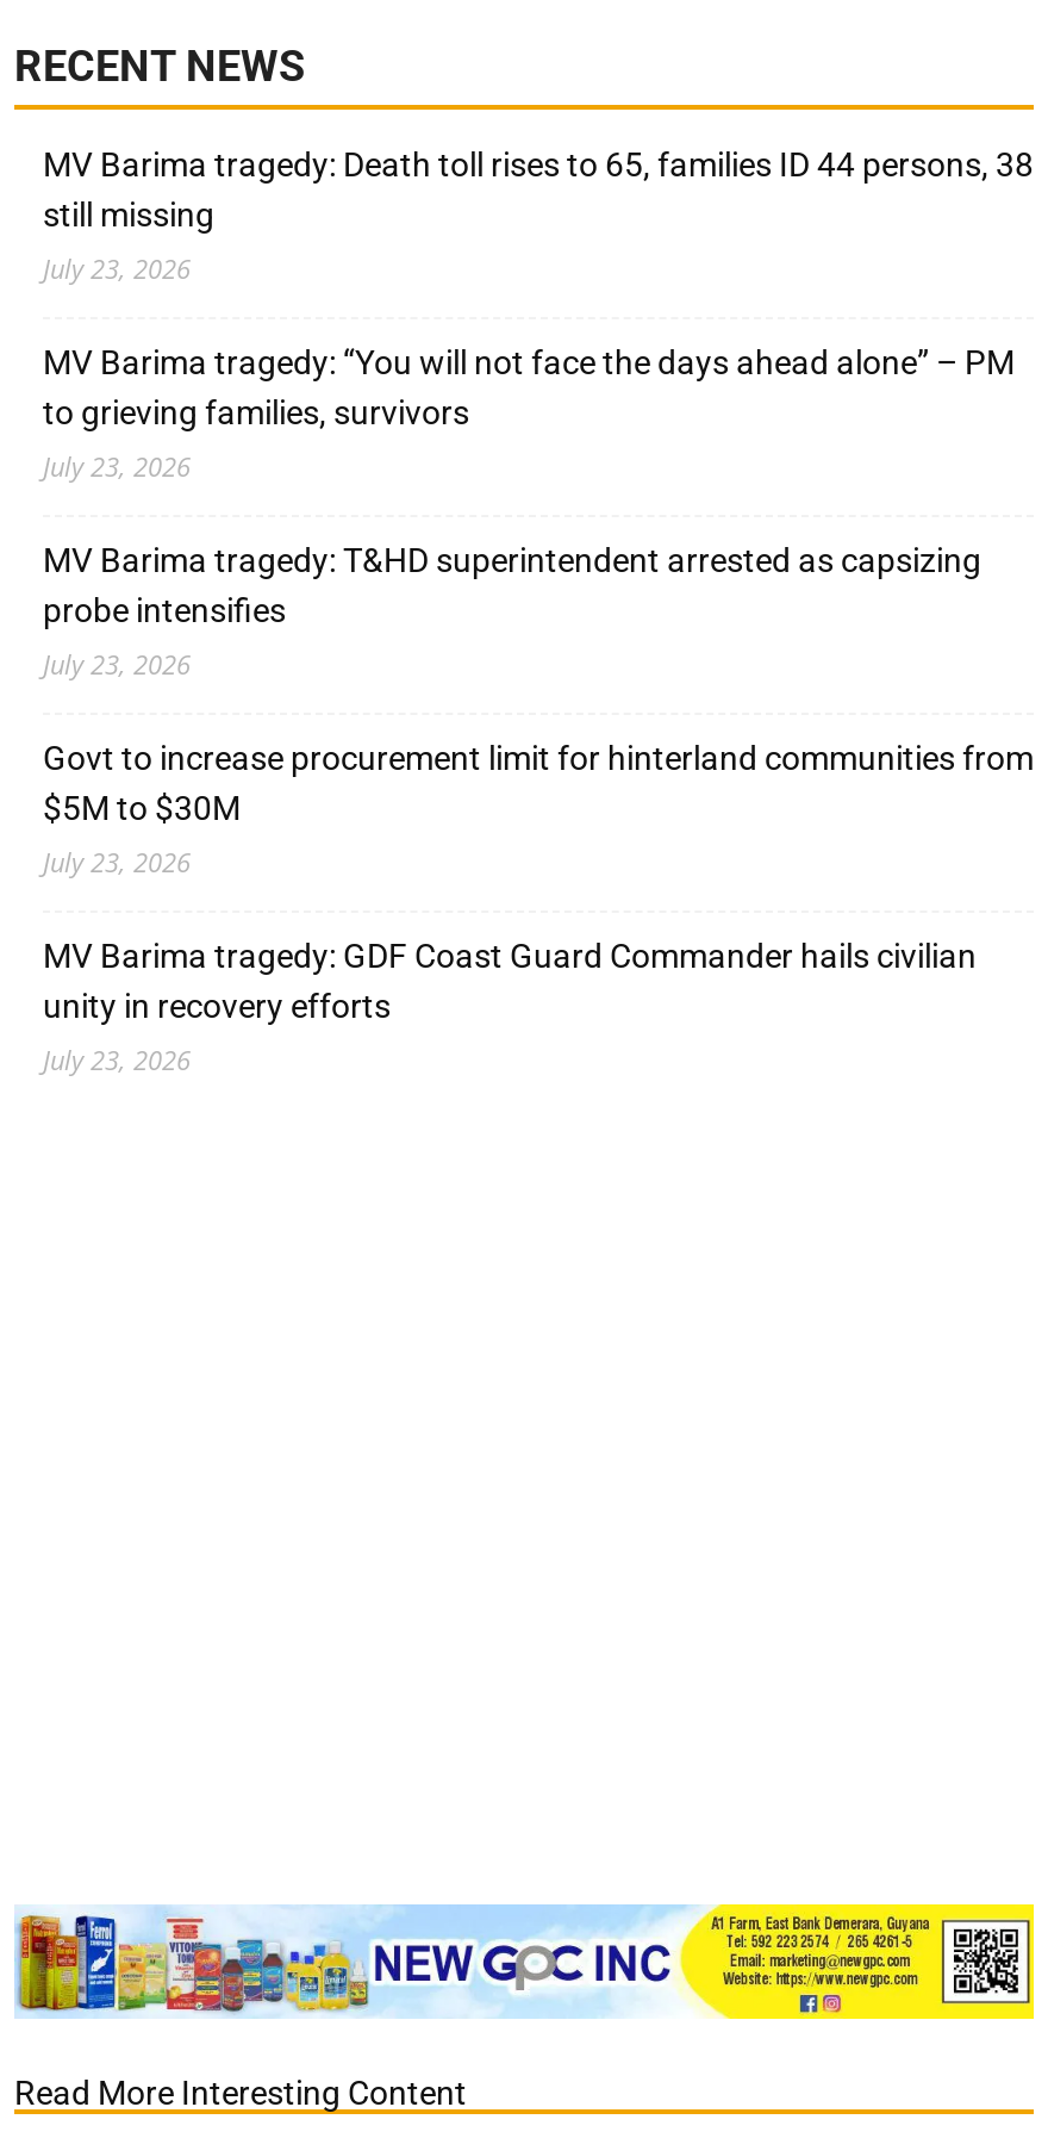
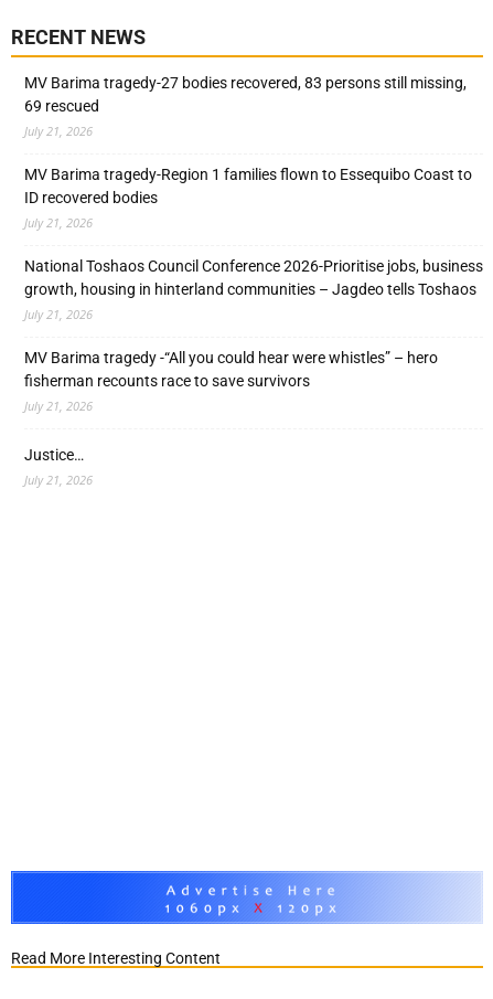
[43,145,1034,286] MV Barima tragedy: Death toll rises to 65, families ID 44 persons, 38 | still missing | July 23, 2026 -> [24,74,467,139] MV Barima tragedy-27 bodies recovered, 83 persons still missing, | 69 rescued | July 21, 2026
[43,343,1015,484] MV Barima tragedy: “You will not face the days ahead alone” – PM | to grieving families, survivors | July 23, 2026 -> [24,166,472,231] MV Barima tragedy-Region 1 families flown to Essequibo Coast to | ID recovered bodies | July 21, 2026
[43,541,981,682] MV Barima tragedy: T&HD superintendent arrested as capsizing | probe intensifies | July 23, 2026 -> [24,257,483,322] National Toshaos Council Conference 2026-Prioritise jobs, business | growth, housing in hinterland communities – Jagdeo tells Toshaos | July 21, 2026
[43,739,1034,880] Govt to increase procurement limit for hinterland communities from | $5M to $30M | July 23, 2026 -> [24,349,438,414] MV Barima tragedy -“All you could hear were whistles” – hero | fisherman recounts race to save survivors | July 21, 2026
[43,937,977,1077] MV Barima tragedy: GDF Coast Guard Commander hails civilian | unity in recovery efforts | July 23, 2026 -> [24,446,93,488] Justice… | July 21, 2026
[14,1902,1036,2021] [image] -> [10,870,483,925] [image]

